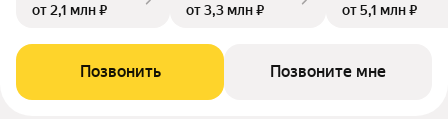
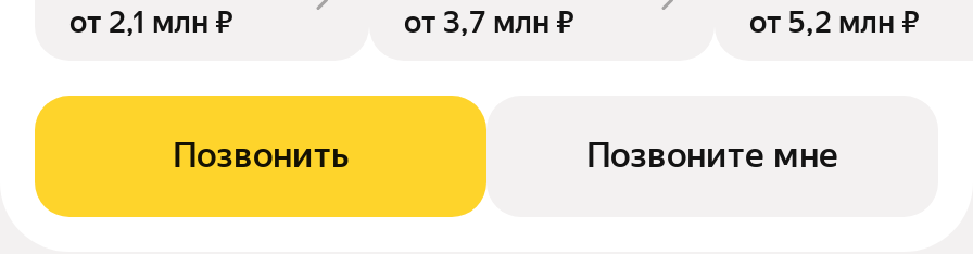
[186,2,264,18] от 3,3 млн ₽ -> [404,5,573,40] от 3,7 млн ₽
[342,2,417,18] от 5,1 млн ₽ -> [749,5,919,40] от 5,2 млн ₽

